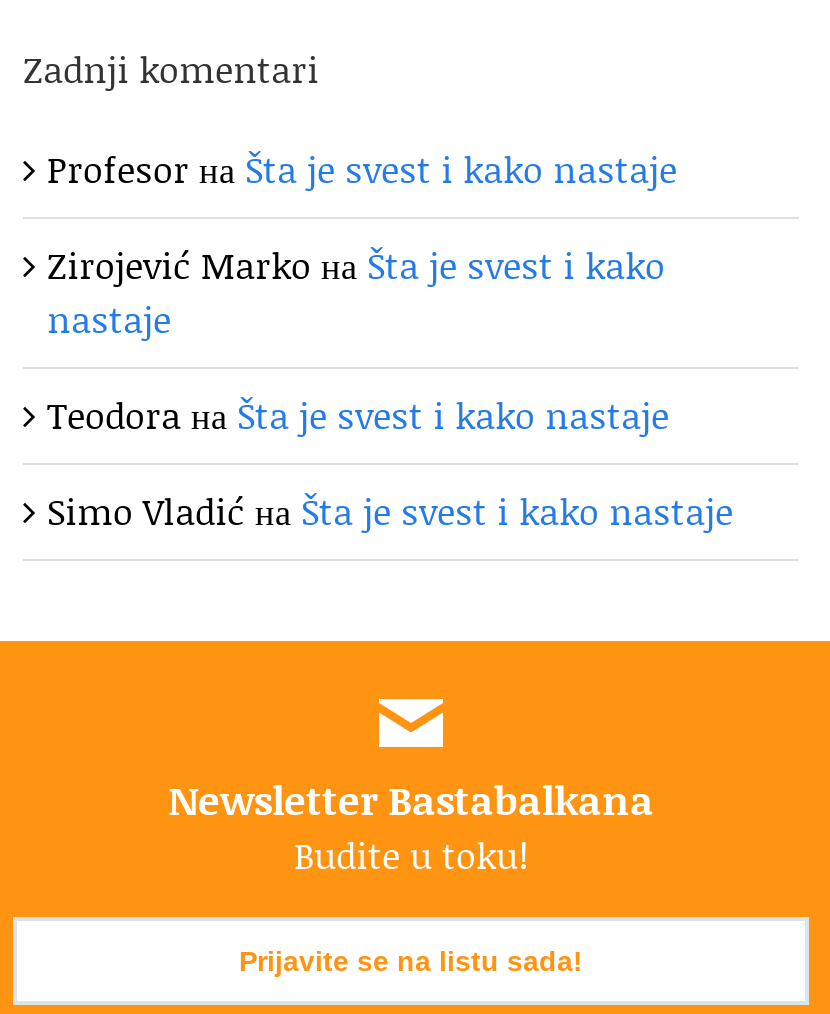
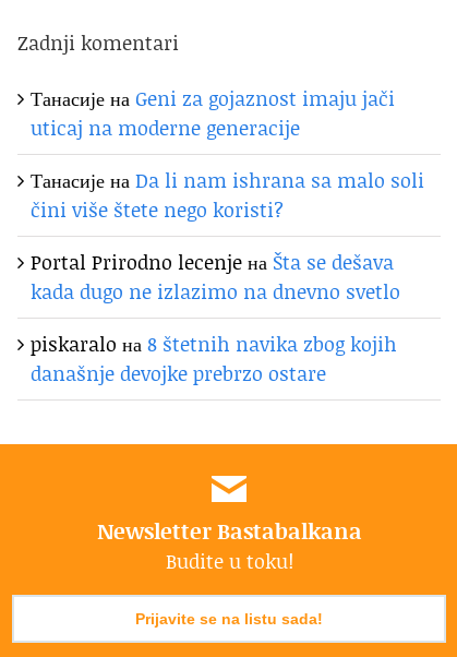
[47,144,677,196] Profesor на Šta je svest i kako nastaje -> [31,84,395,142] Танасије на Geni za gojaznost imaju jači | uticaj na moderne generacije
[47,240,665,346] Zirojević Marko на Šta je svest i kako | nastaje -> [31,166,424,224] Танасије на Da li nam ishrana sa malo soli | čini više štete nego koristi?
[47,390,669,442] Teodora на Šta je svest i kako nastaje -> [31,248,400,306] Portal Prirodno lecenje на Šta se dešava | kada dugo ne izlazimo na dnevno svetlo
[47,486,733,538] Simo Vladić на Šta je svest i kako nastaje -> [31,330,397,388] piskaralo на 8 štetnih navika zbog kojih | današnje devojke prebrzo ostare

